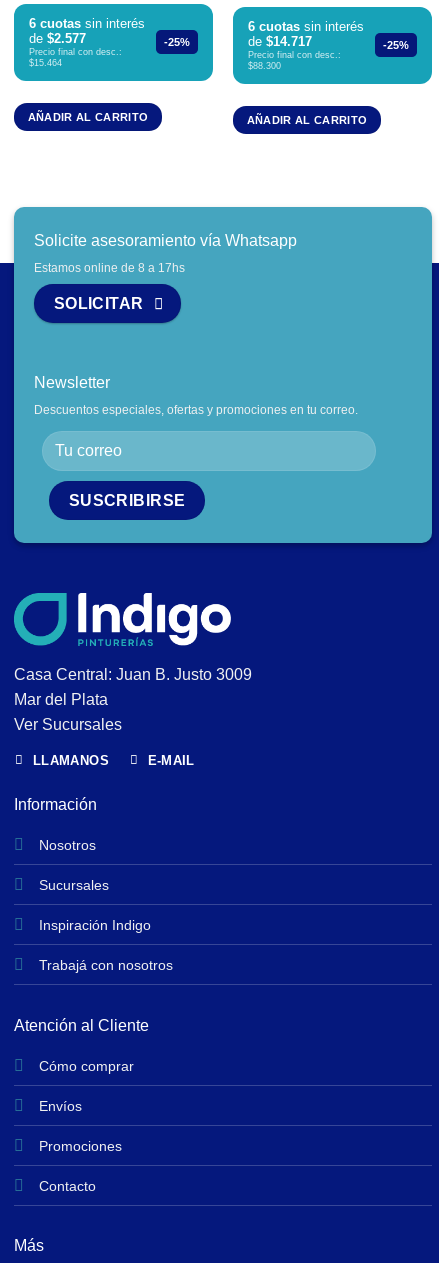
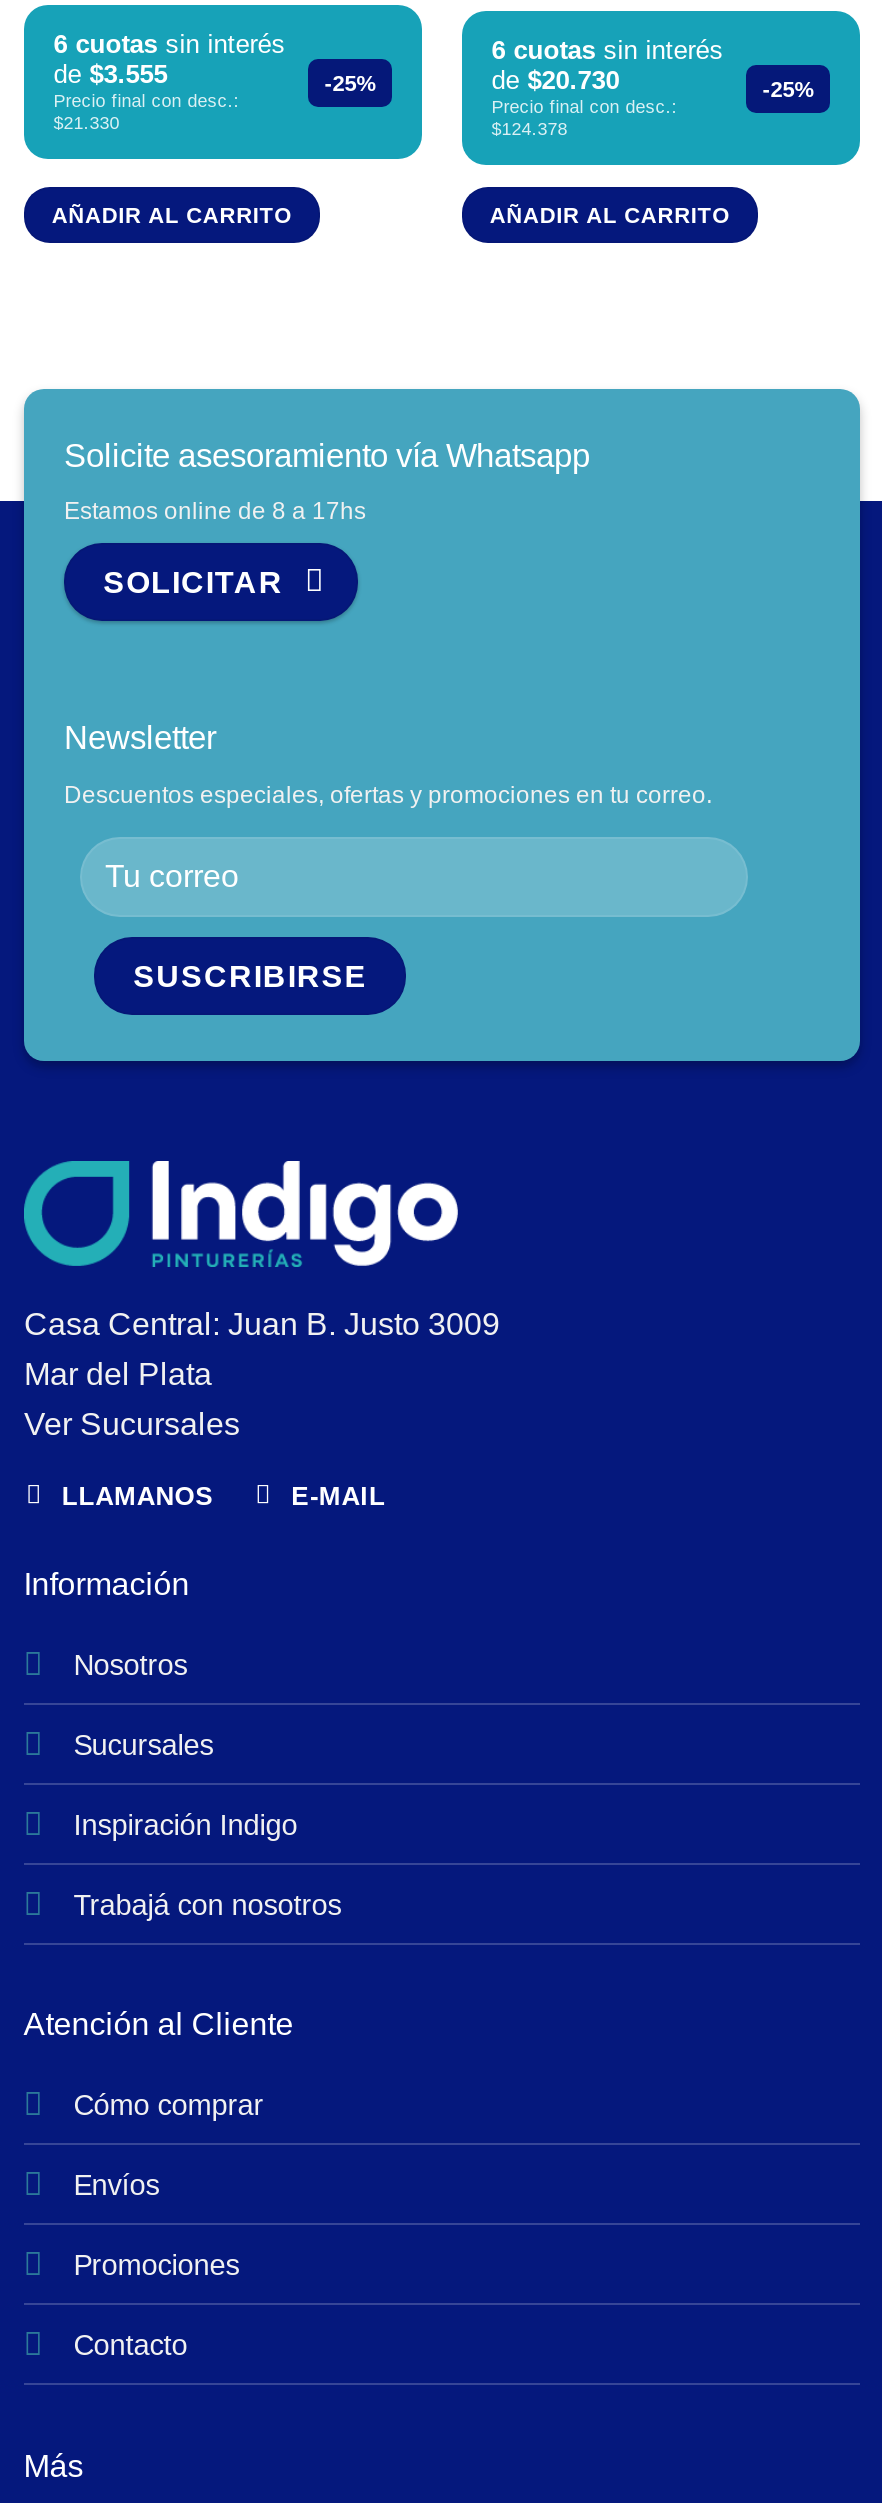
[29,31,86,46] de $2.577 -> [54,59,168,89] de $3.555
[248,34,312,49] de $14.717 -> [492,65,620,95] de $20.730
[29,58,62,68] $15.464 -> [54,113,120,133] $21.330
[248,61,281,71] $88.300 -> [492,119,568,139] $124.378

